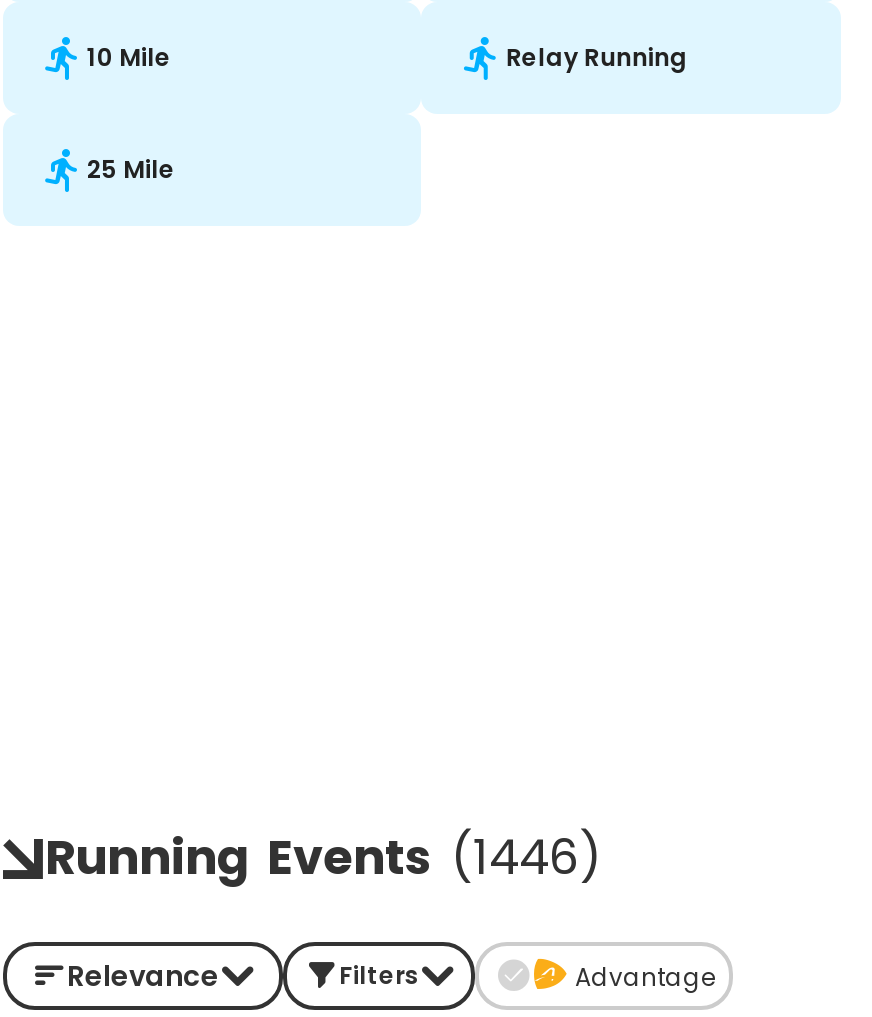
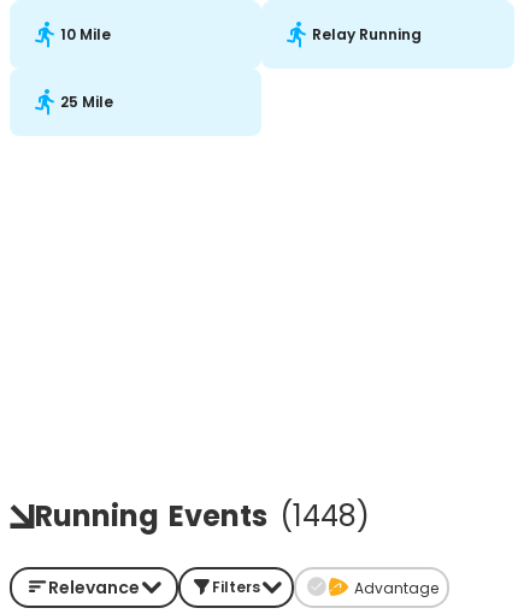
[45,824,601,890] Running Events (1446) -> [35,496,370,536] Running Events (1448)

